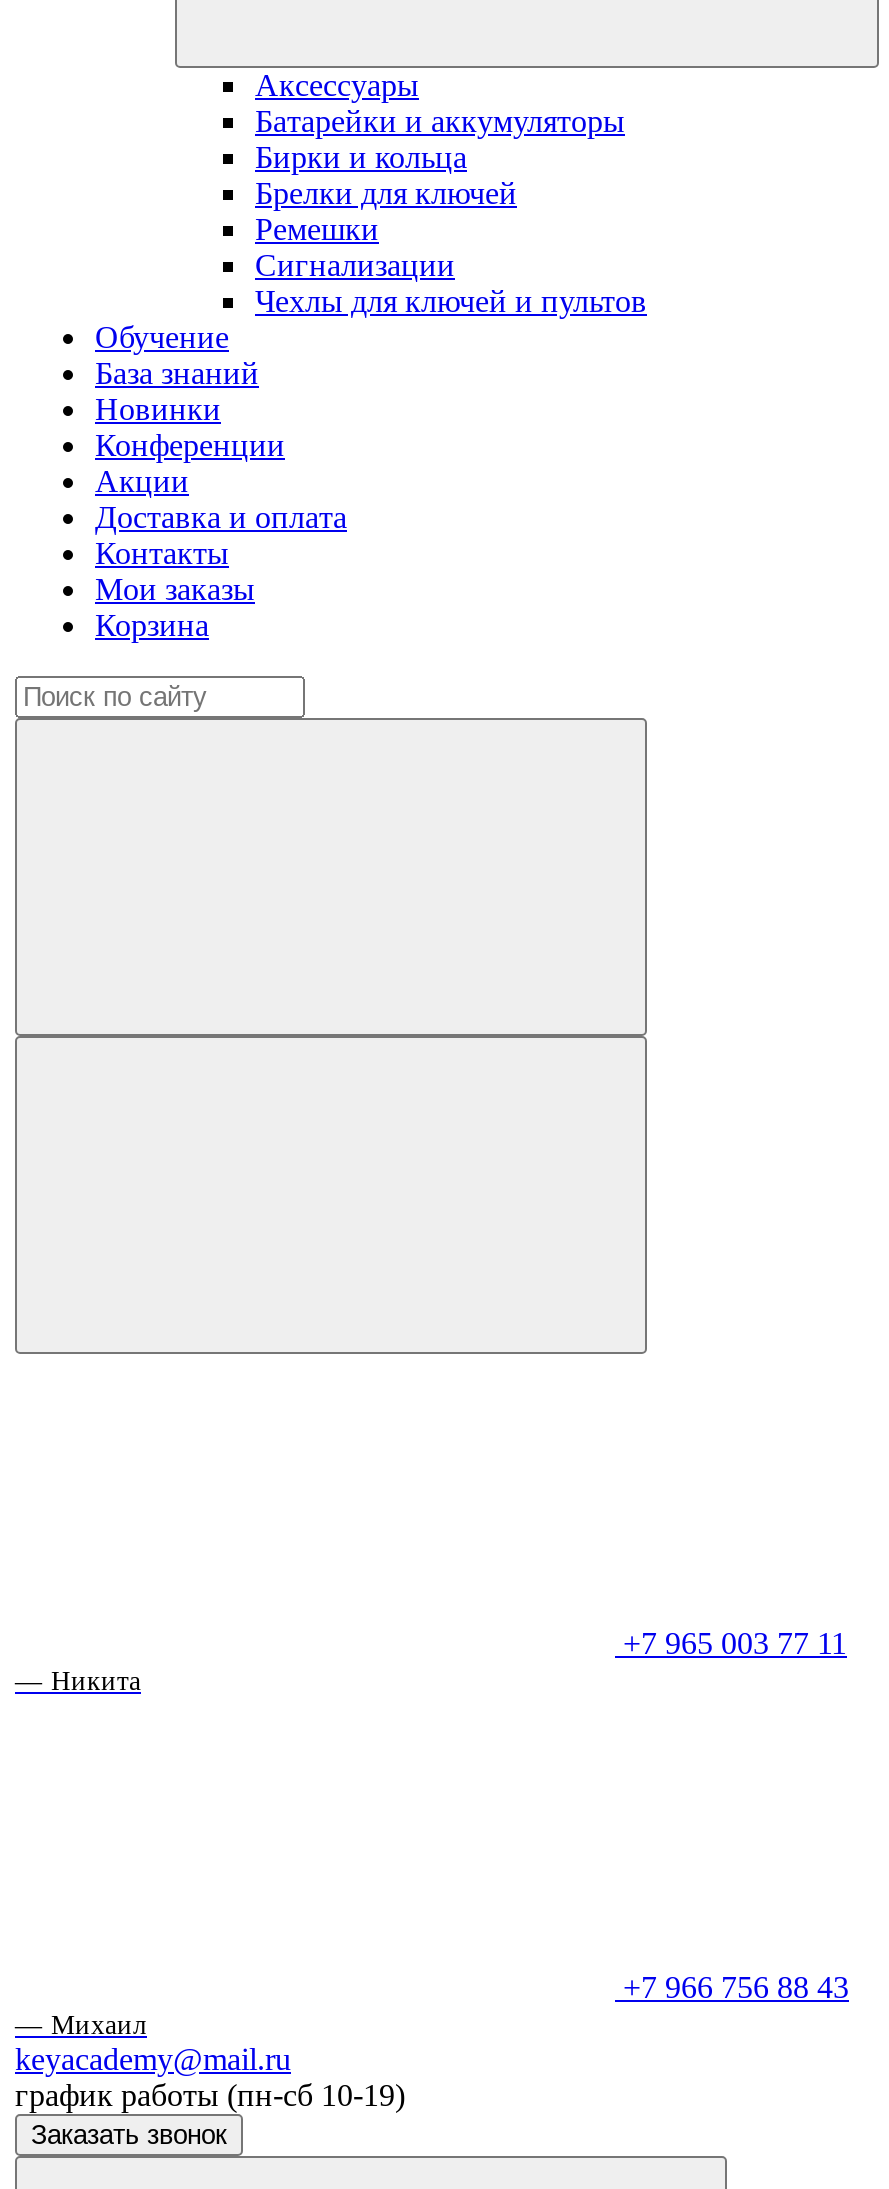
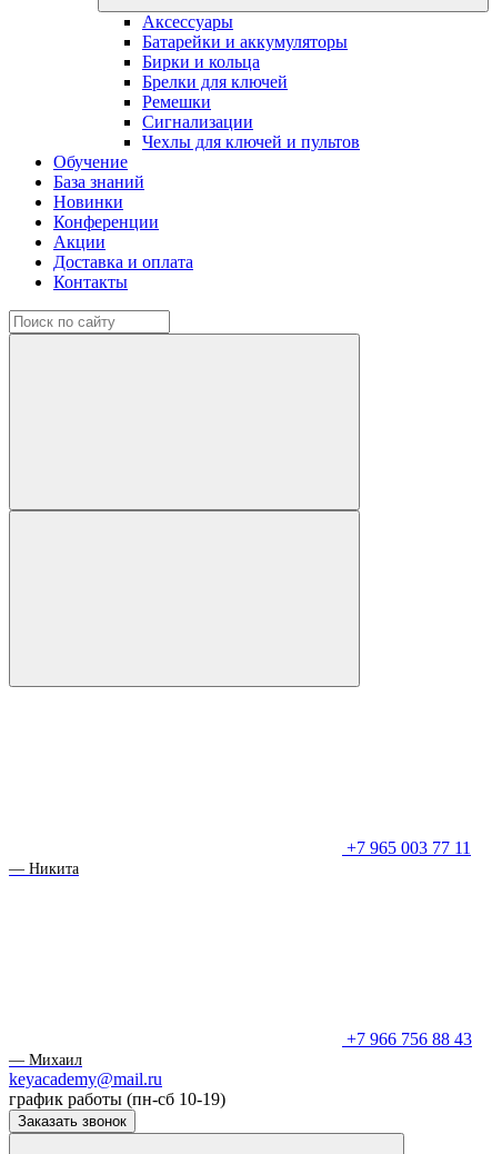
[95,572,255,642] Мои заказы | Корзина -> none

